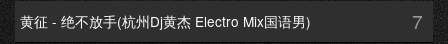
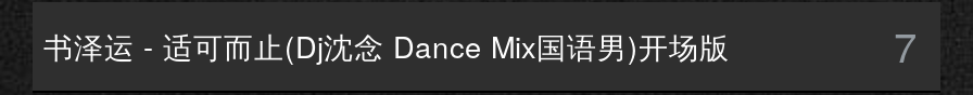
[20,11,311,31] 黄征 - 绝不放手(杭州Dj黄杰 Electro Mix国语男) -> [43,24,730,67] 书泽运 - 适可而止(Dj沈念 Dance Mix国语男)开场版

